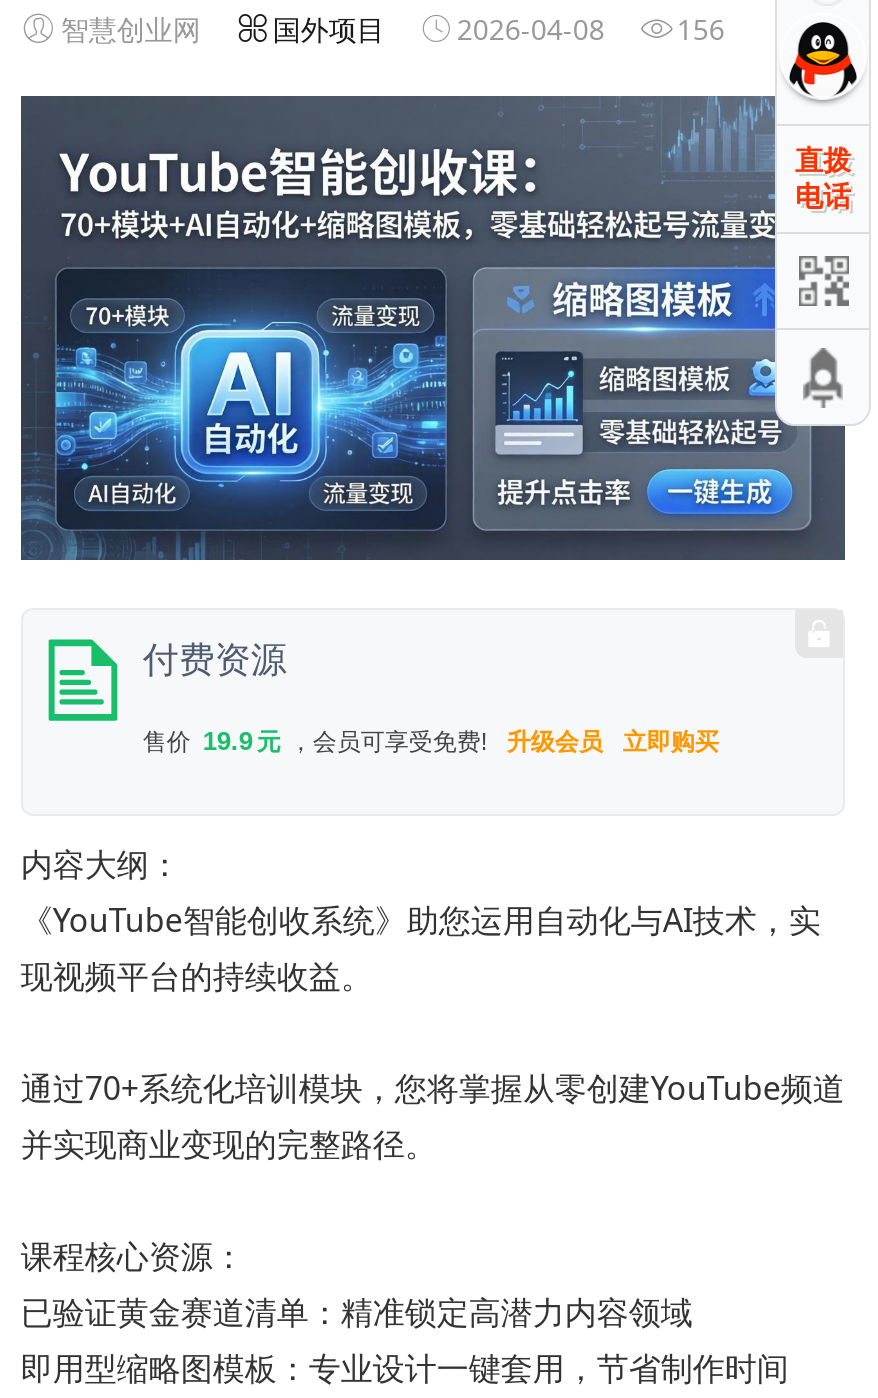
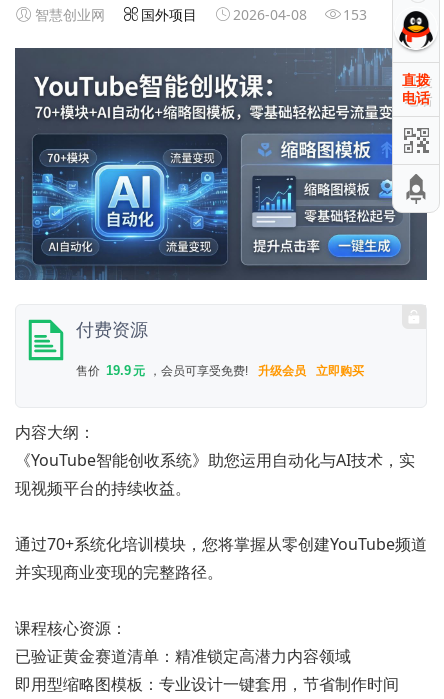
[61,10,725,48] 智慧创业网 国外项目 2026-04-08 156 -> [35,5,367,24] 智慧创业网 国外项目 2026-04-08 153

